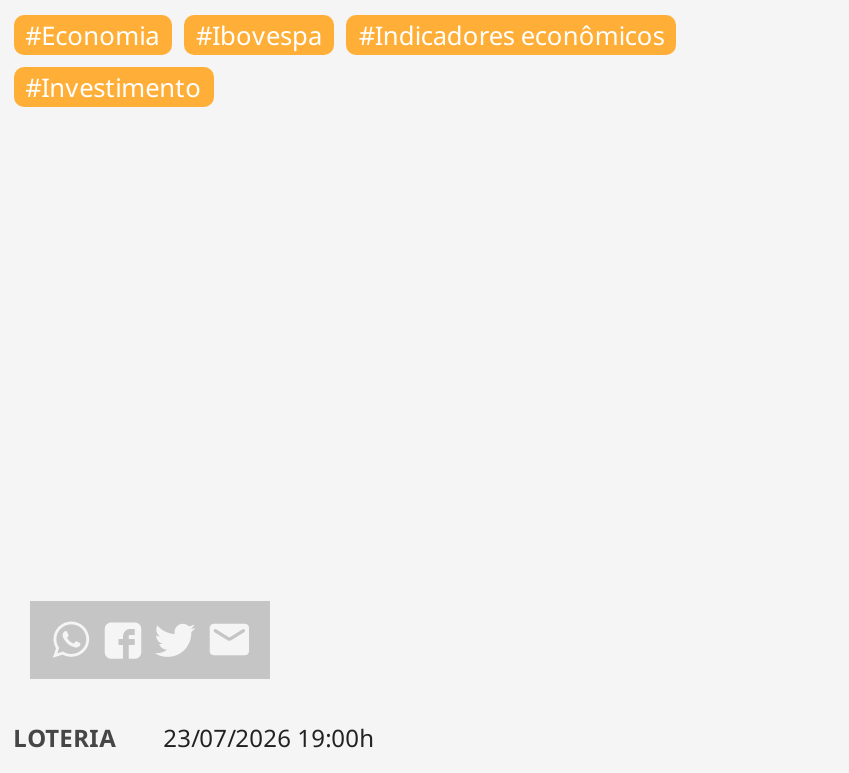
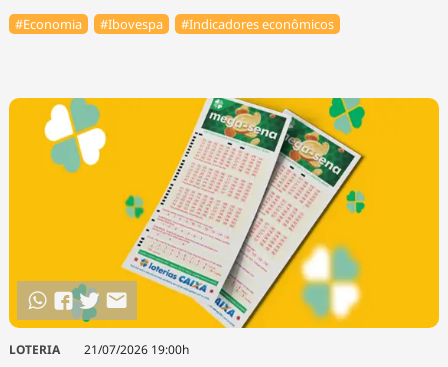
none -> [8,97,440,329] [image]
[25,69,201,105] #Investimento -> none
[13,721,373,755] LOTERIA 23/07/2026 19:00h -> [9,341,189,358] LOTERIA 21/07/2026 19:00h

